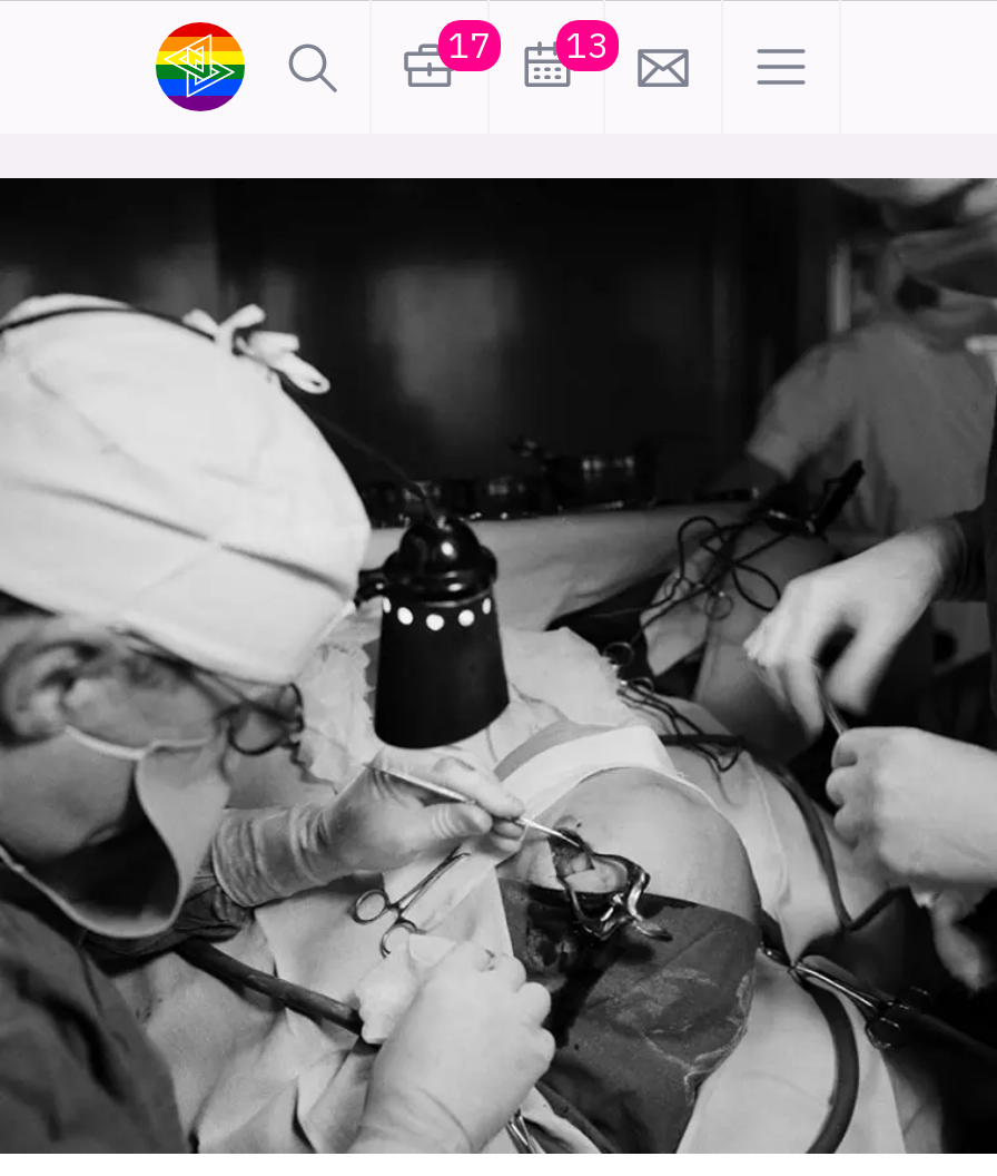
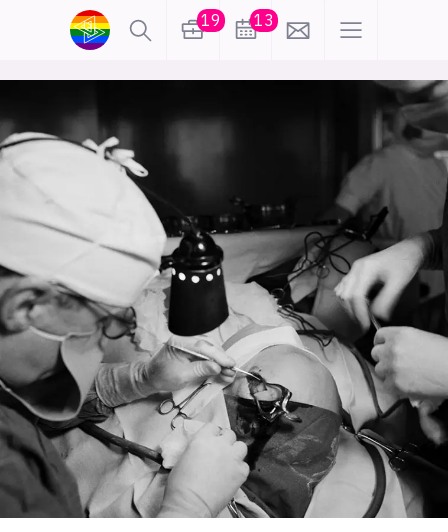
[448,22,610,67] 17 13 -> [201,10,274,30] 19 13

